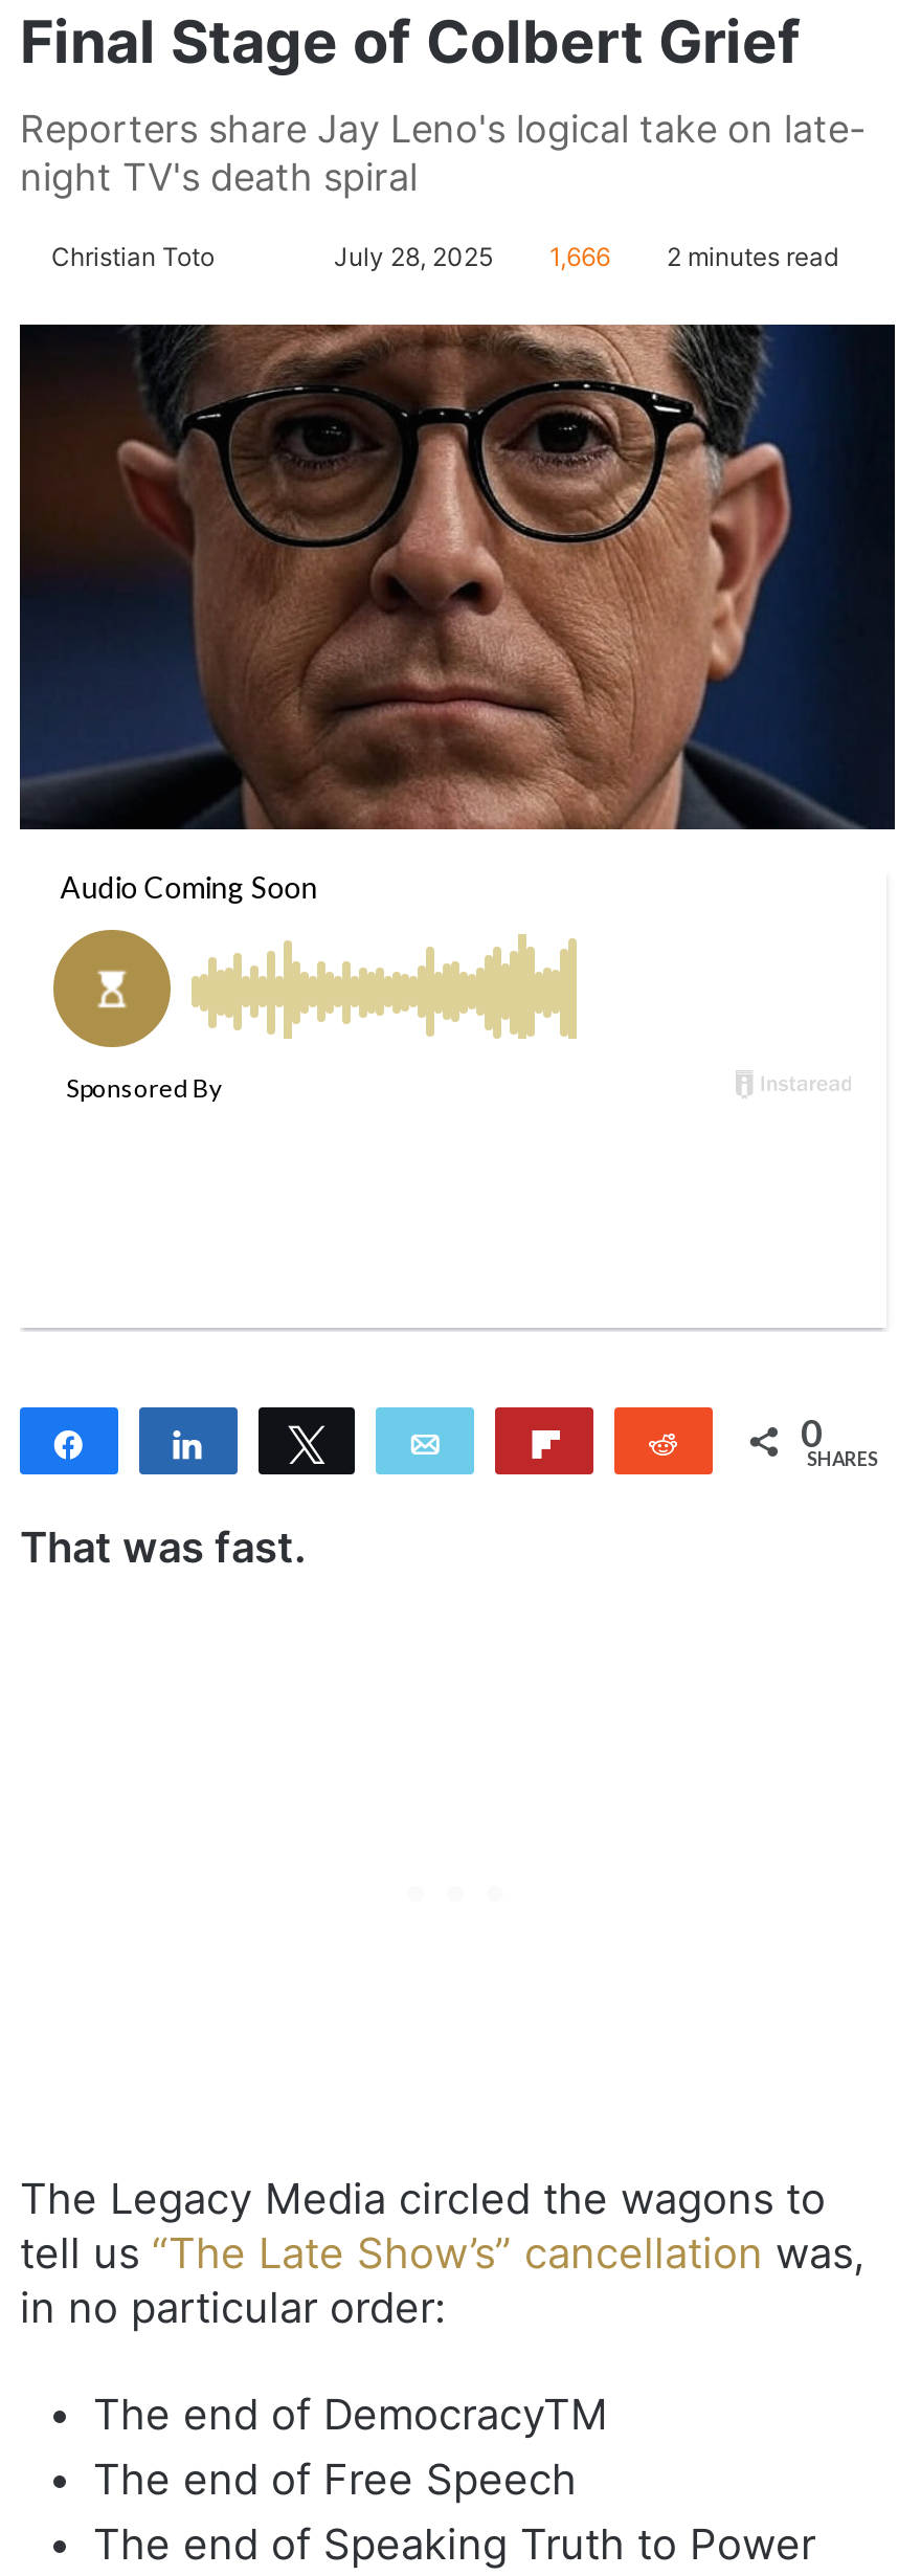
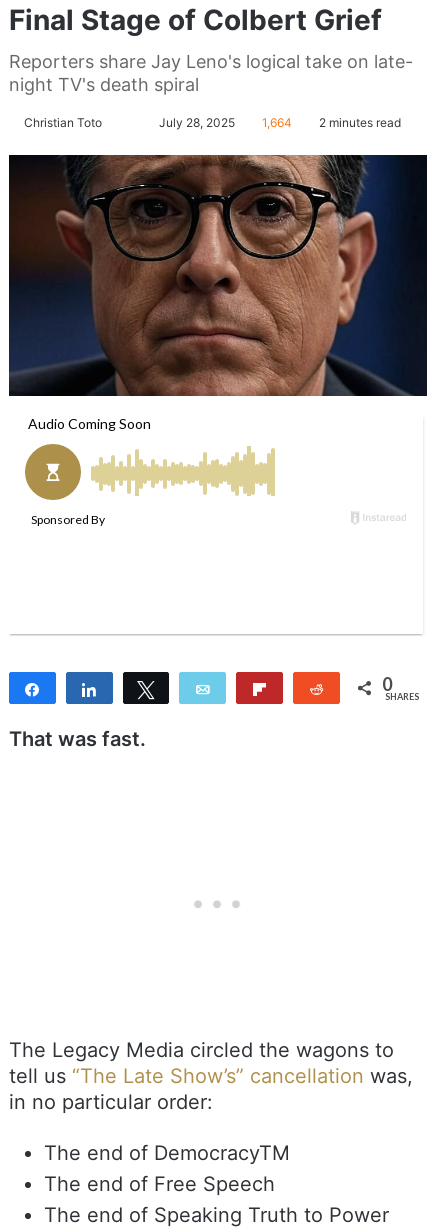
[543,240,610,272] 1,666 -> [259,115,292,130] 1,664

